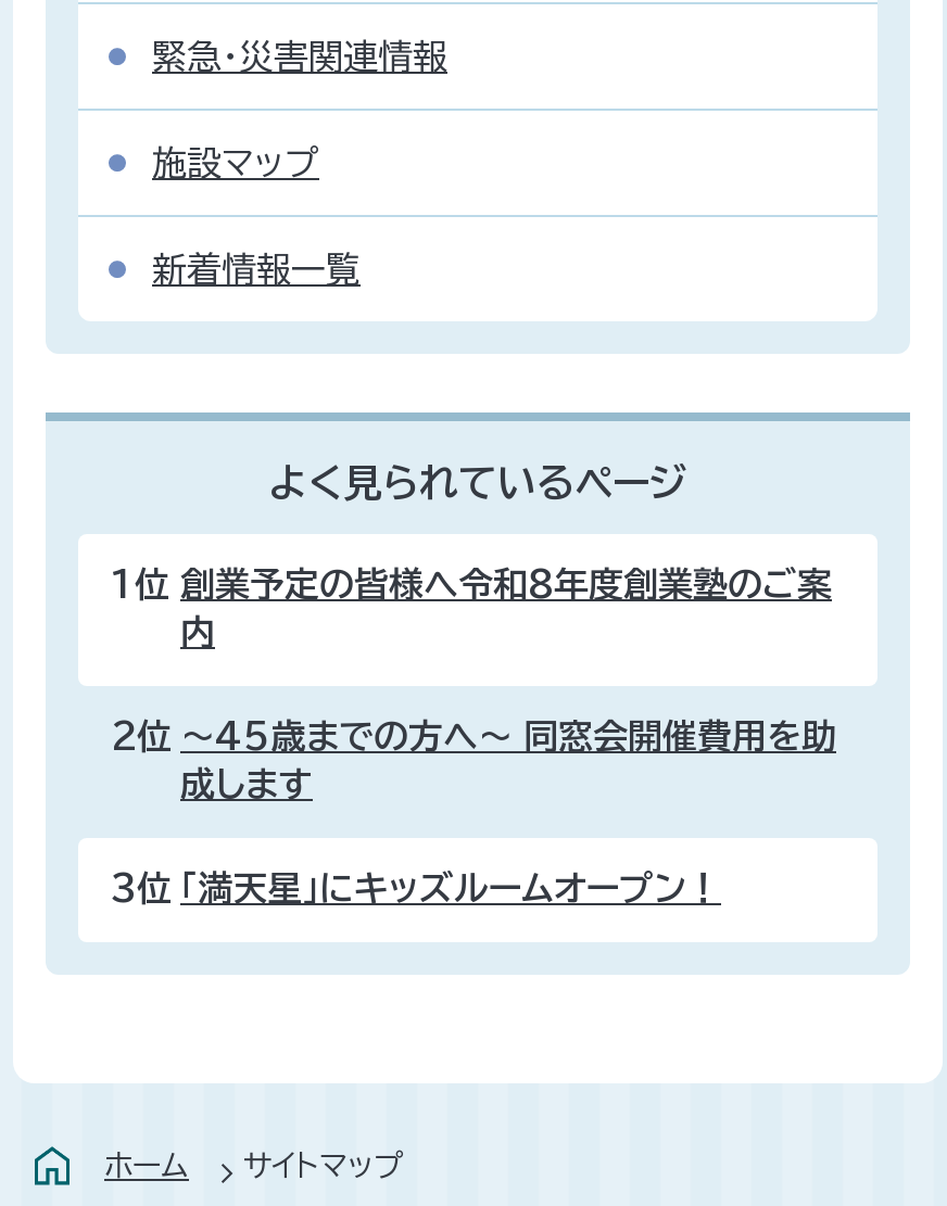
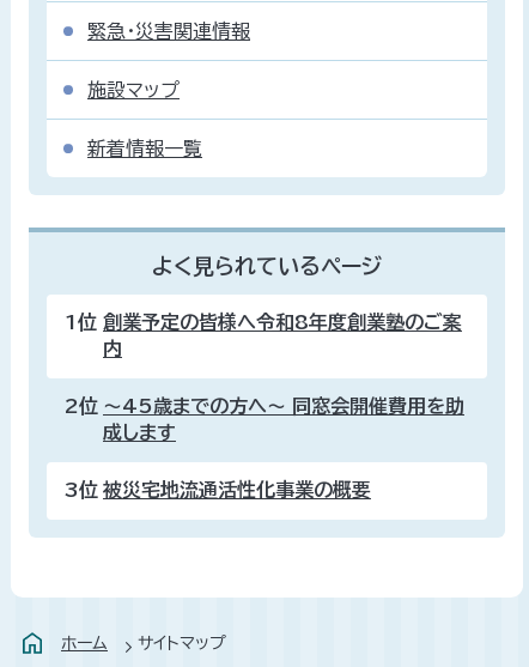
[111,870,721,905] 3位 「満天星」にキッズルームオープン！ -> [65,480,371,499] 3位 被災宅地流通活性化事業の概要

